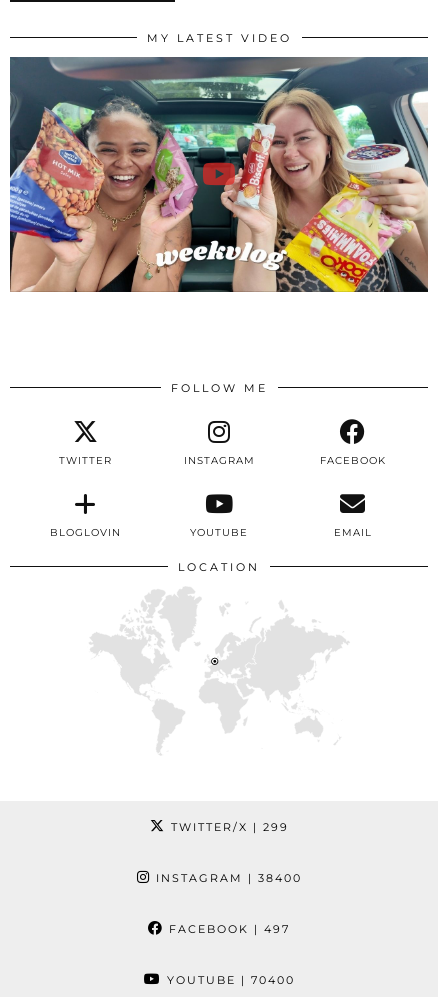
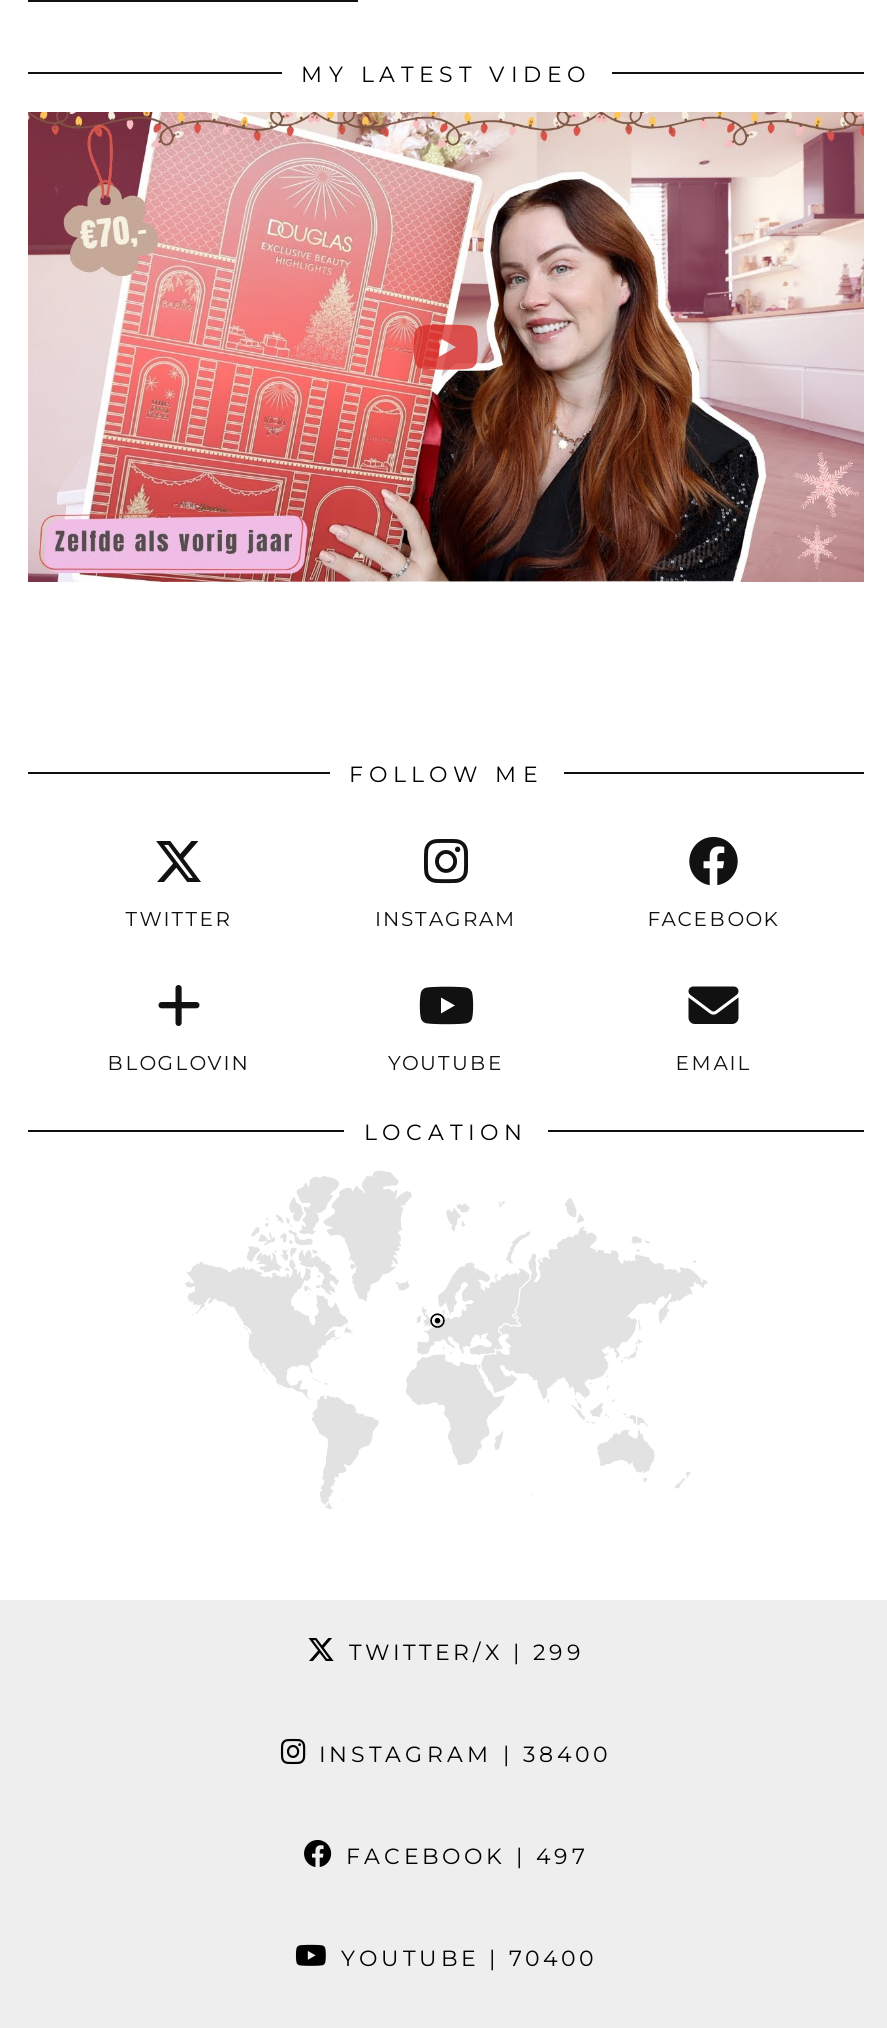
[9,56,429,293] [image] -> [26,110,866,584] [image]

